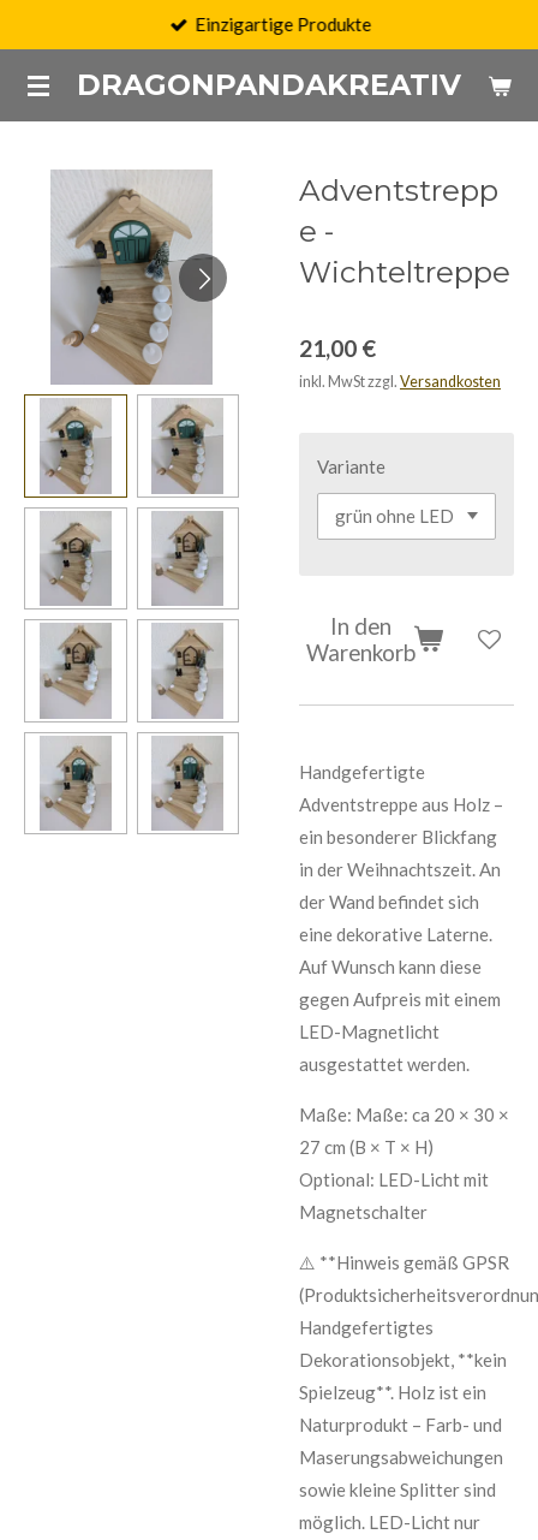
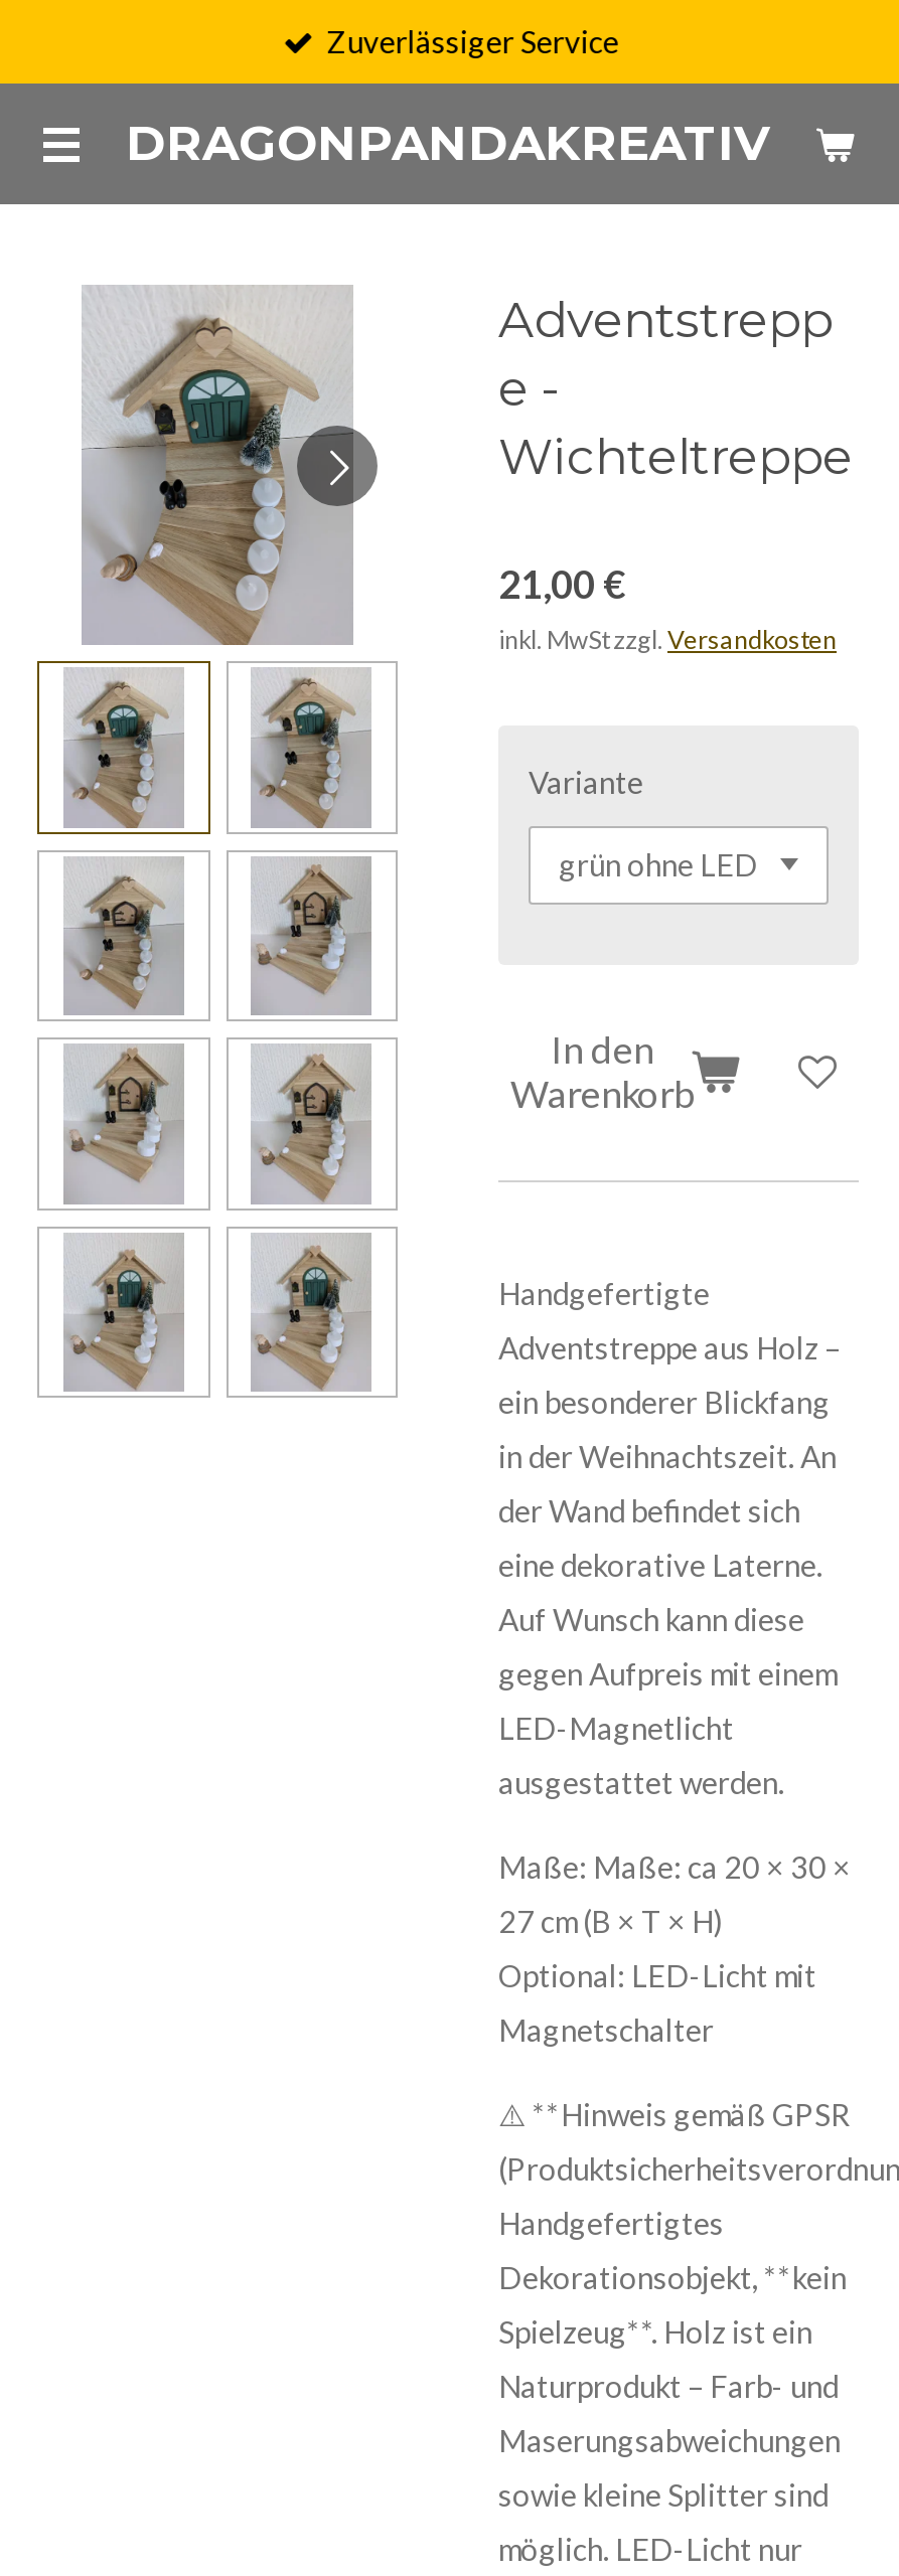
[196,13,372,34] Einzigartige Produkte -> [327,22,619,58] Zuverlässiger Service

